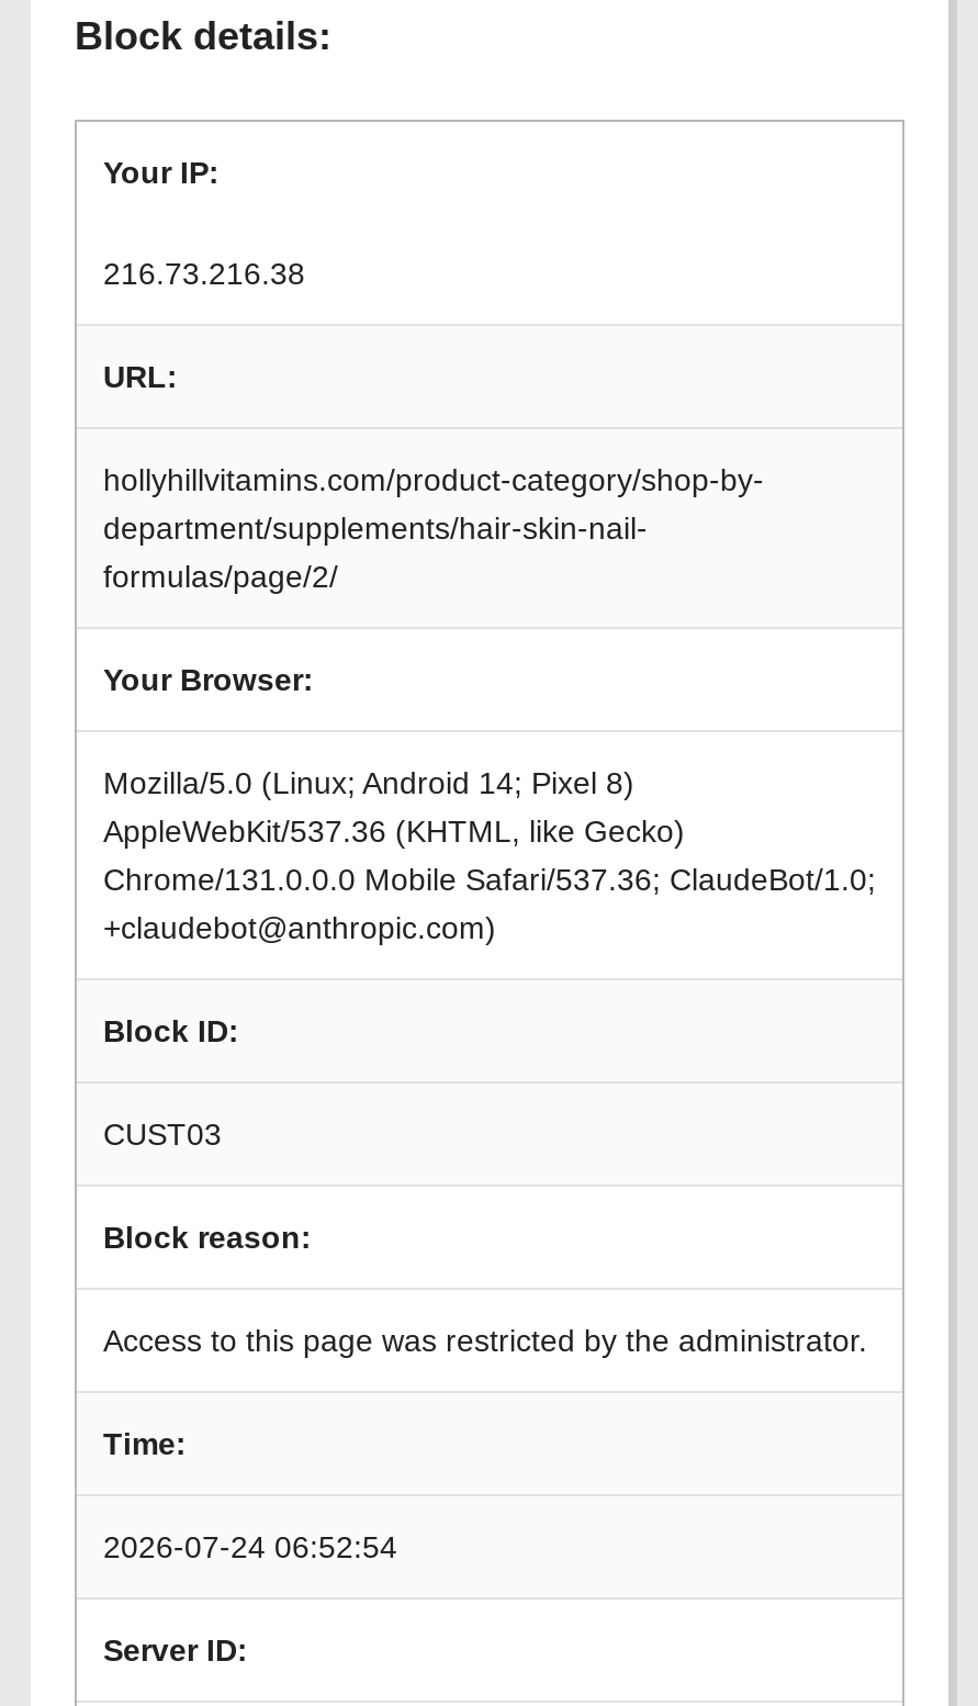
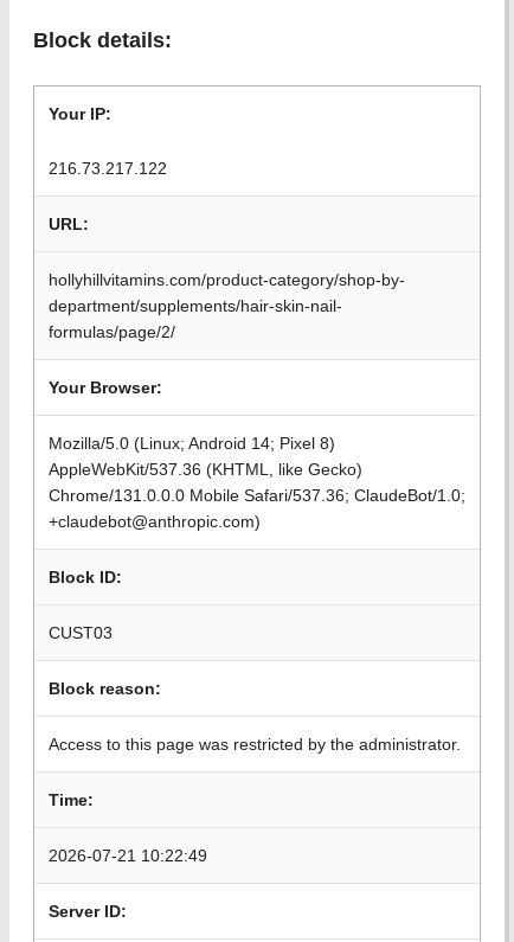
[103,256,305,291] 216.73.216.38 -> [49,159,167,178] 216.73.217.122
[103,1529,397,1564] 2026-07-24 06:52:54 -> [49,846,207,865] 2026-07-21 10:22:49

